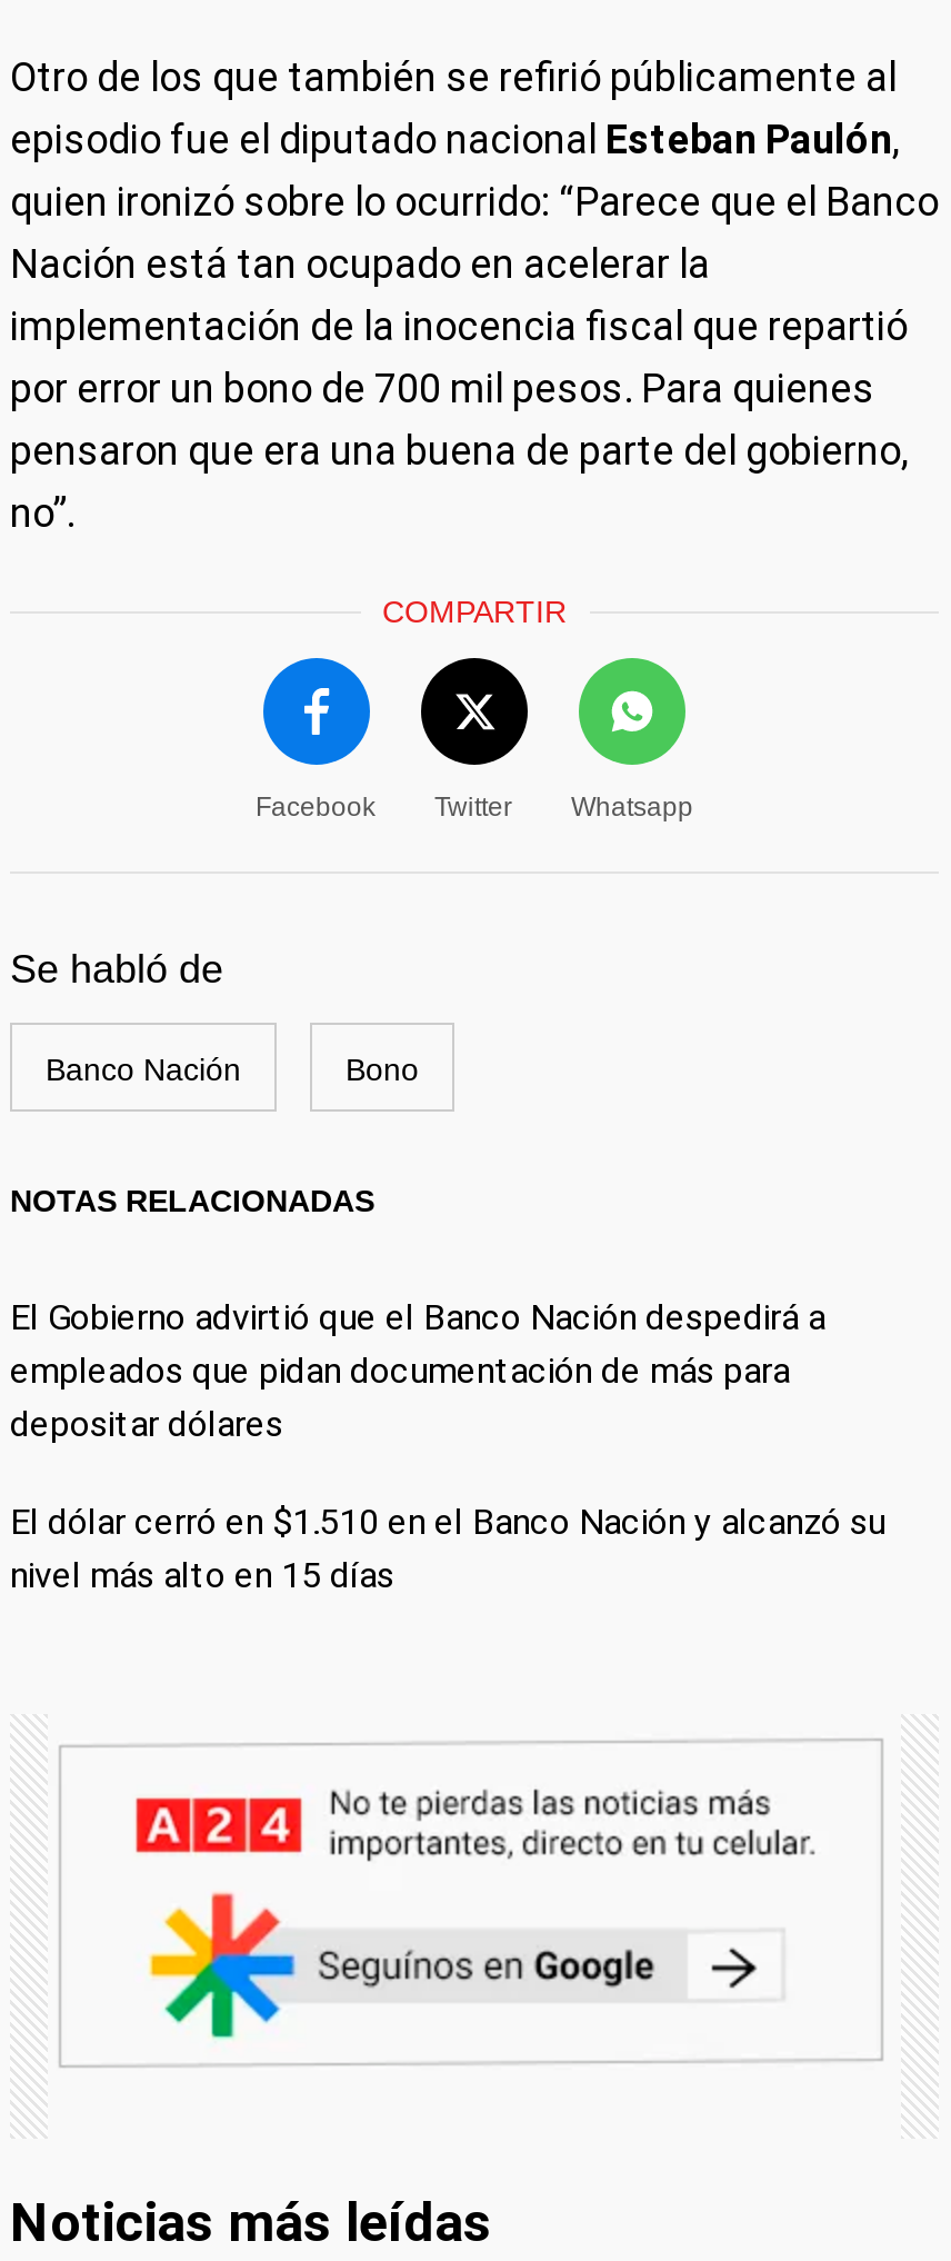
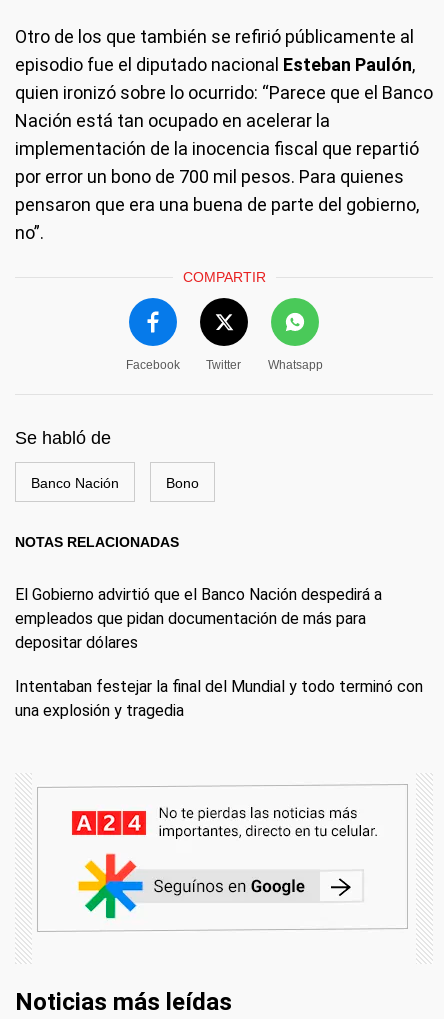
[10,1501,885,1596] El dólar cerró en $1.510 en el Banco Nación y alcanzó su | nivel más alto en 15 días -> [15,677,423,720] Intentaban festejar la final del Mundial y todo terminó con | una explosión y tragedia

